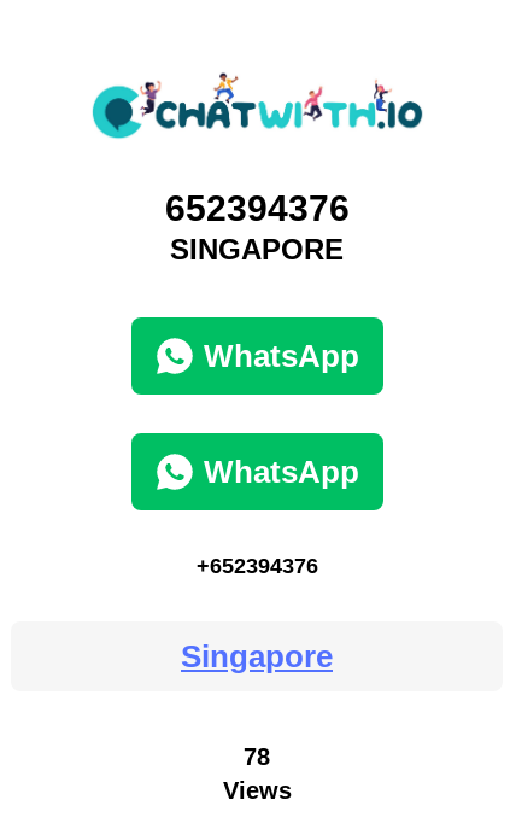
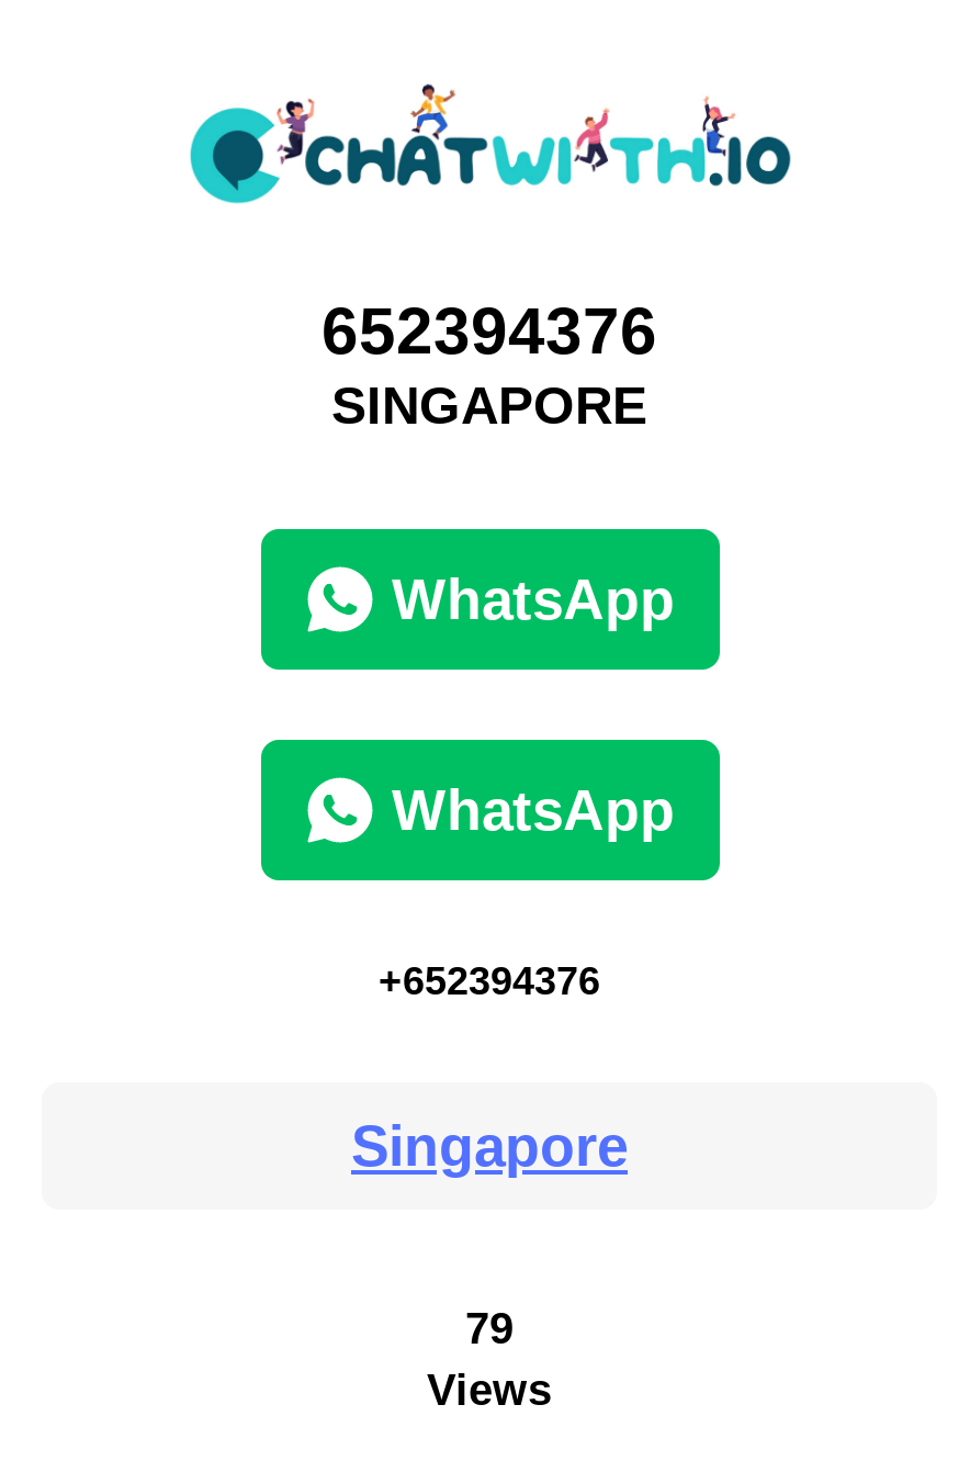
[244,743,270,770] 78 -> [465,1304,514,1352] 79

